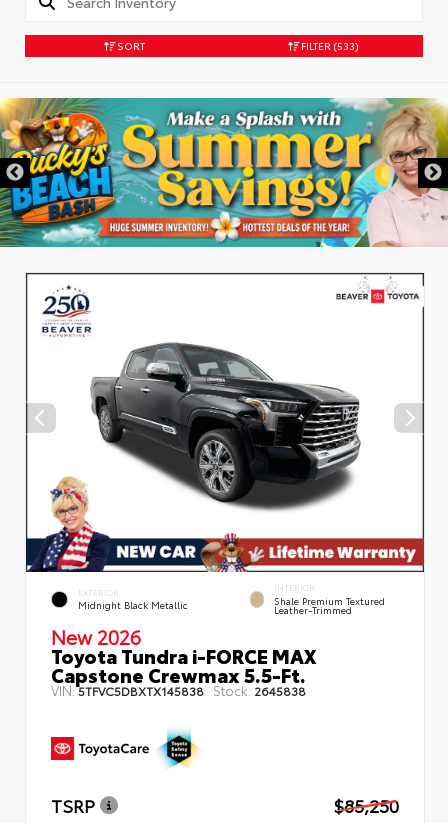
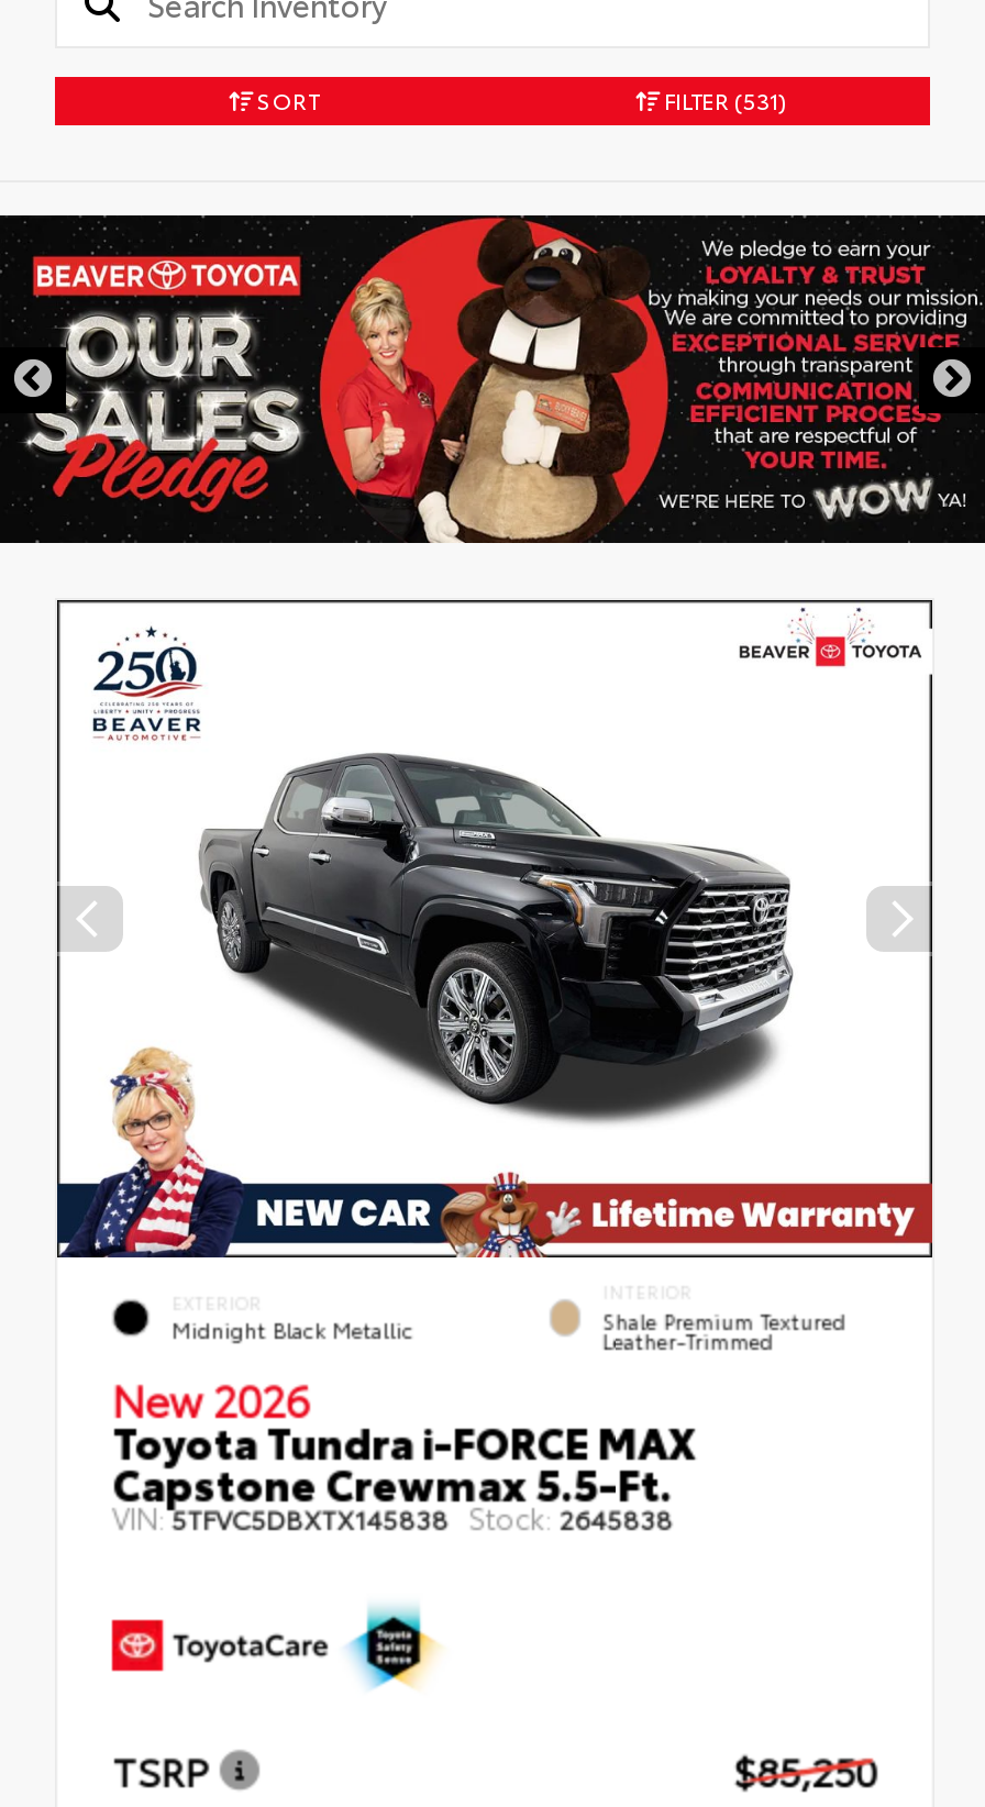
[299,38,359,53] FILTER (533) -> [660,83,787,116] FILTER (531)
[3,97,445,248] [image] -> [7,213,978,545] [image]

